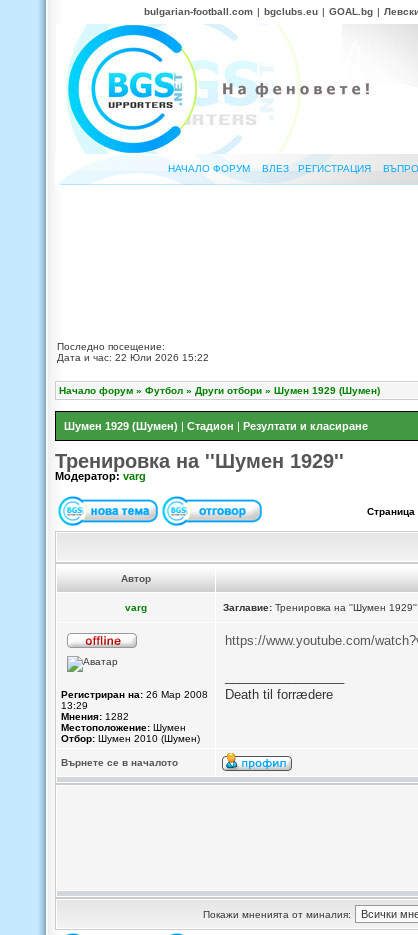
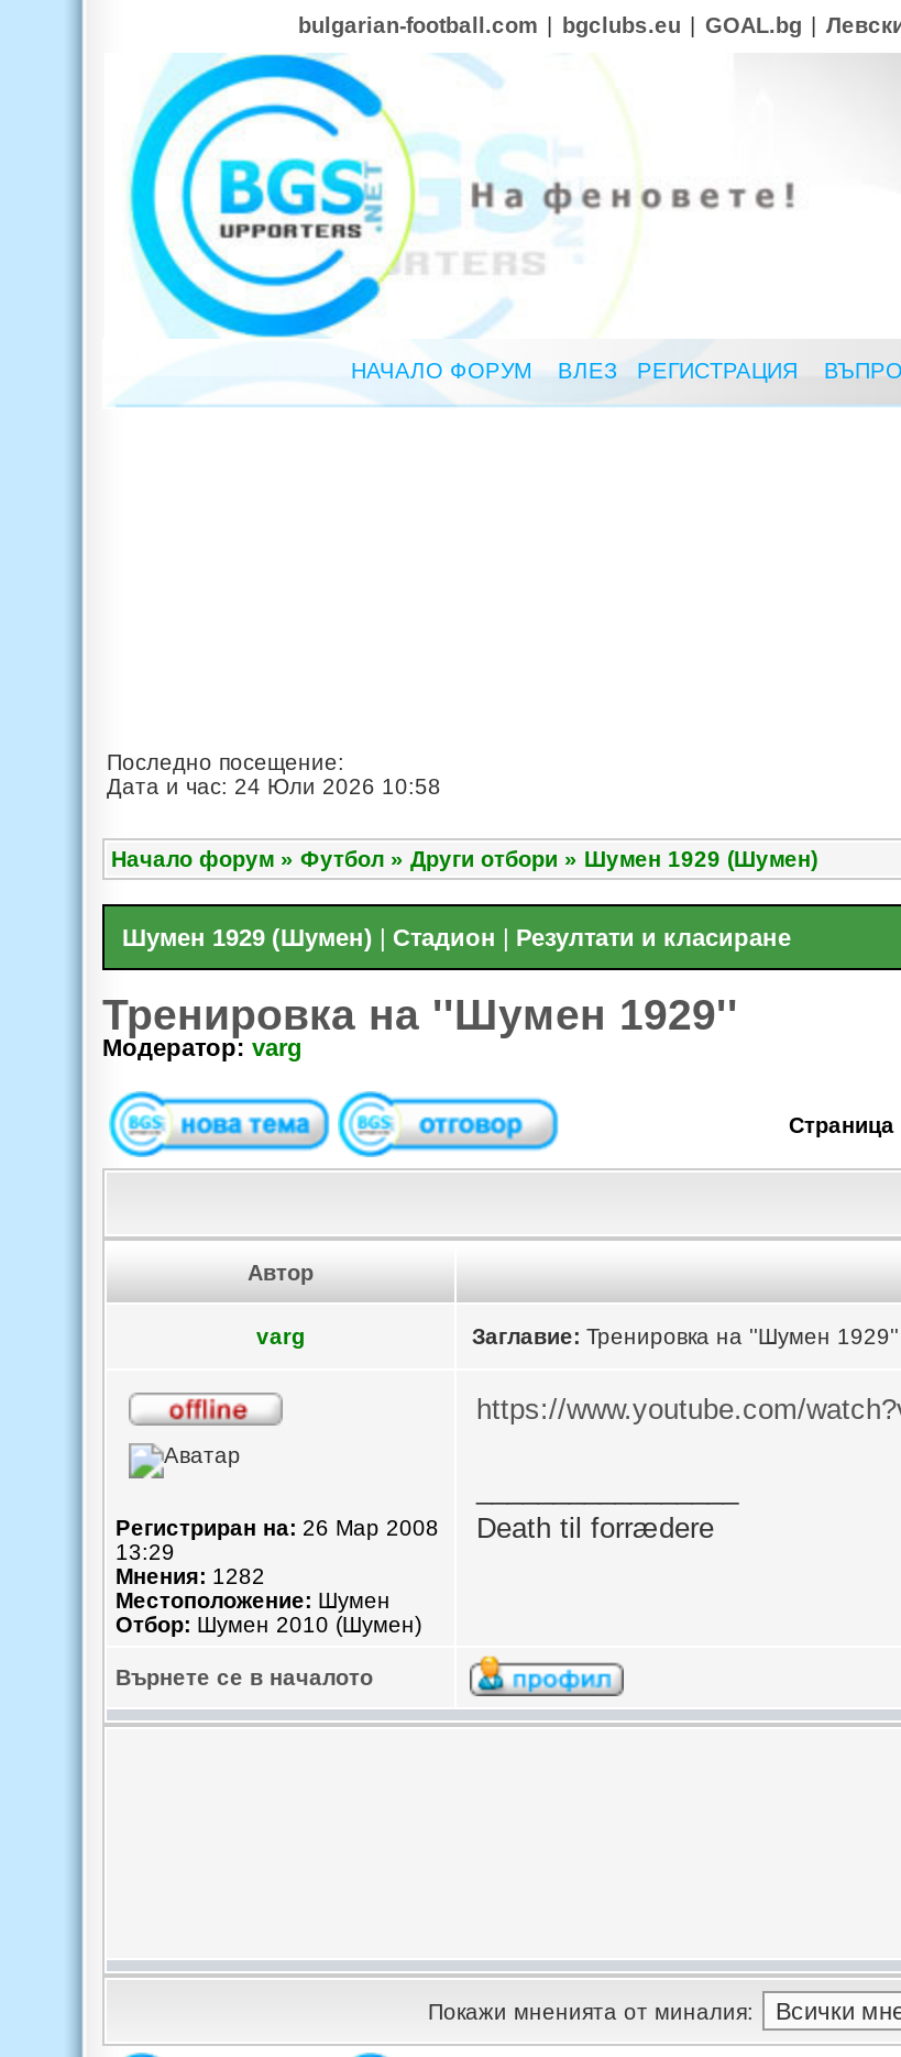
[57,352,209,363] Дата и час: 22 Юли 2026 15:22 -> [107,774,441,799] Дата и час: 24 Юли 2026 10:58

